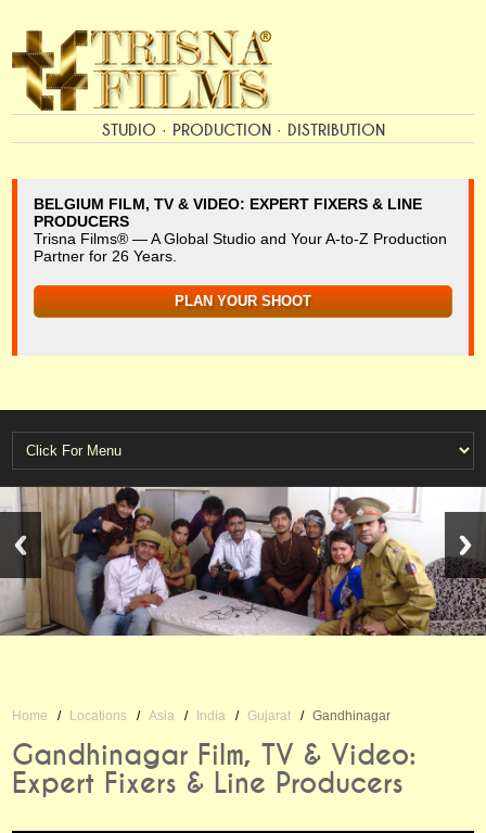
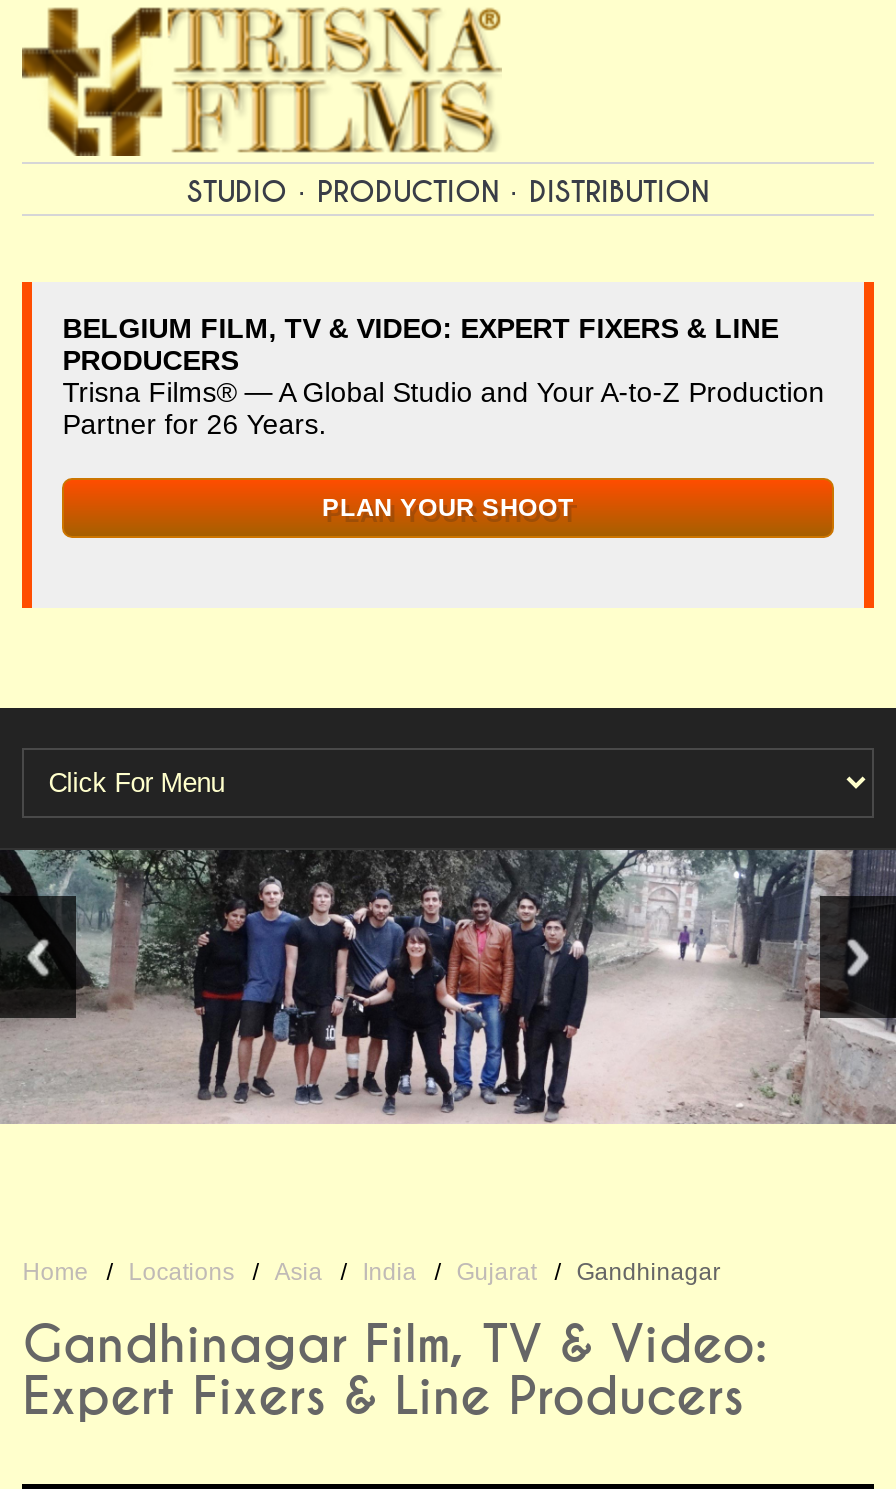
[3,486,483,637] [image] -> [6,850,890,1124] [image]

